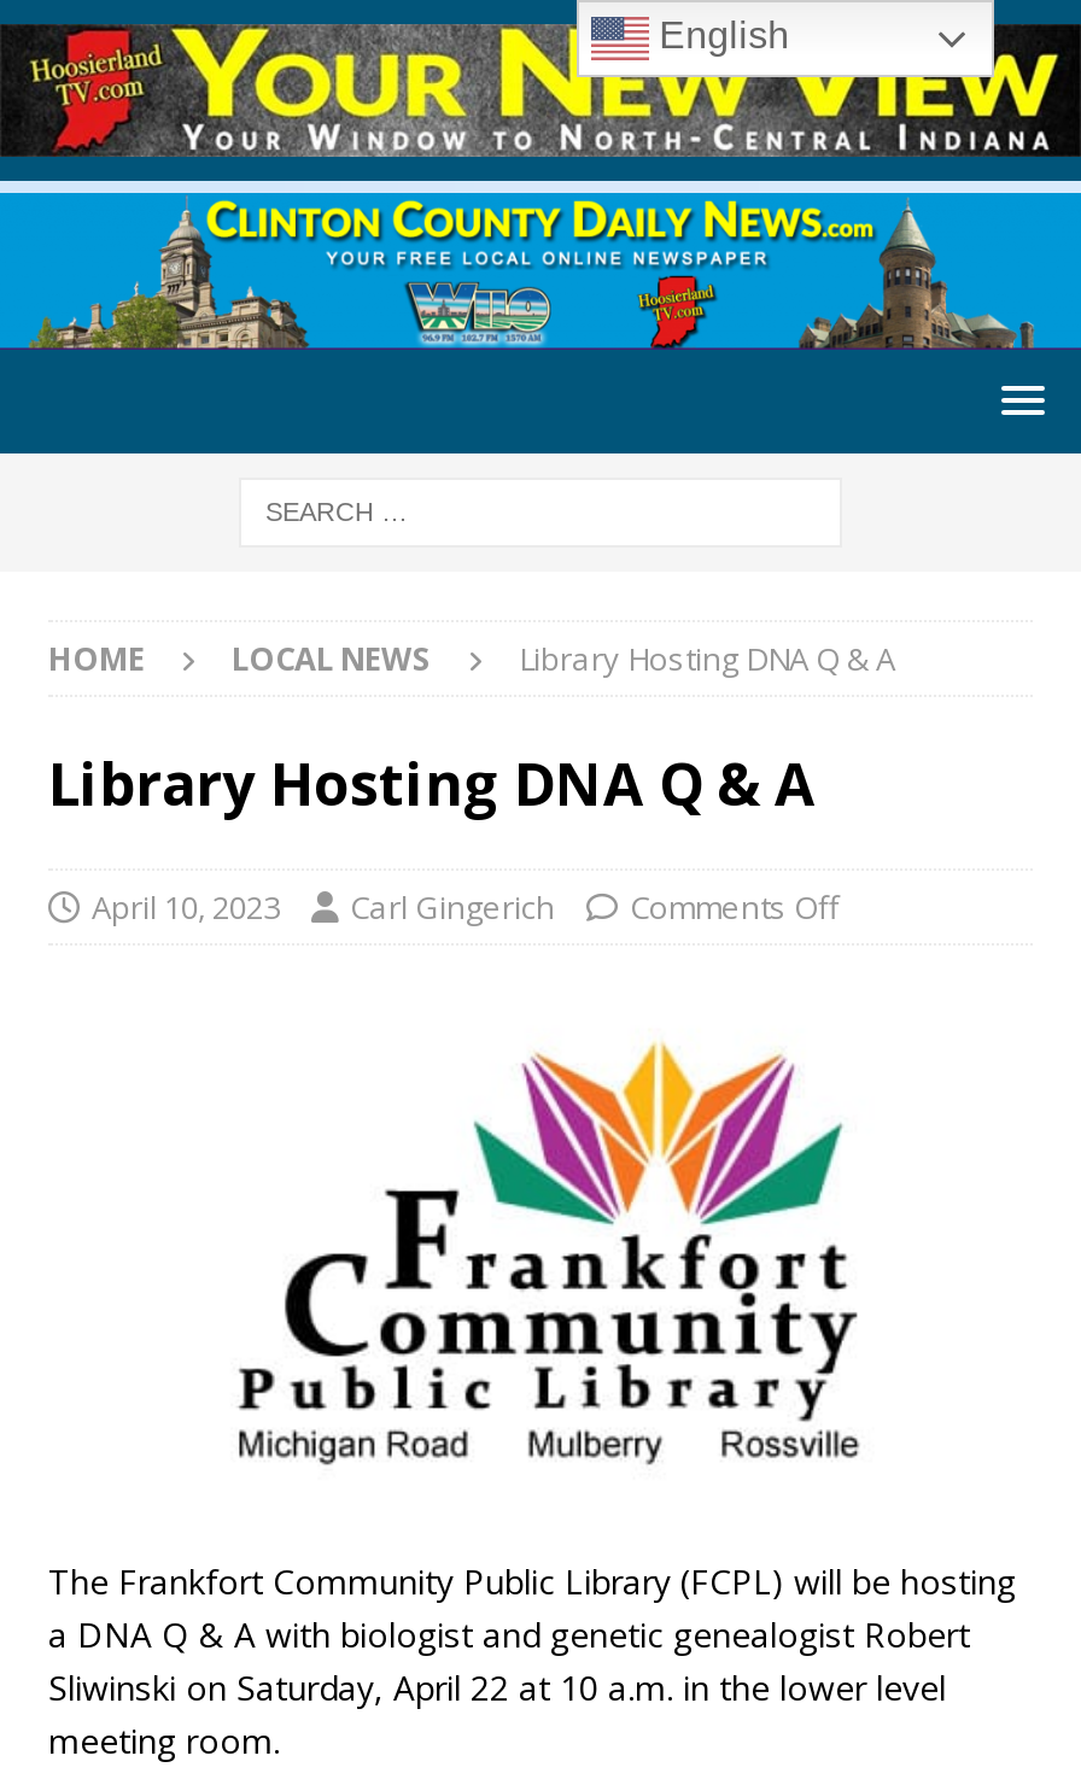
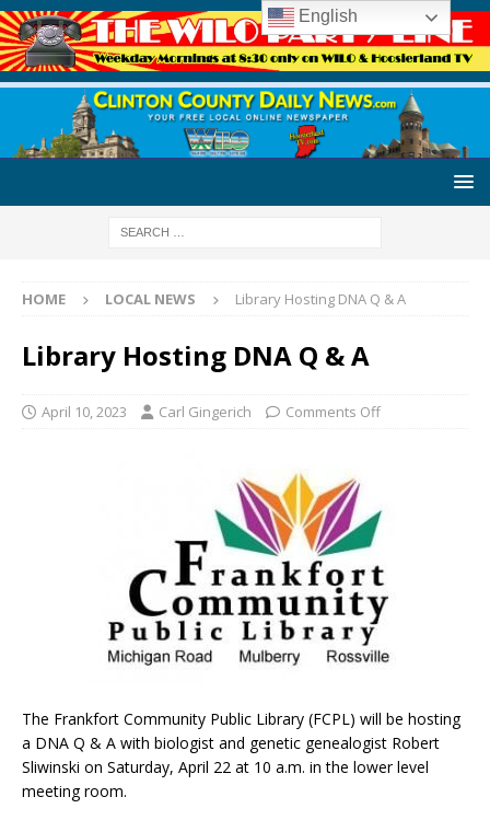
[7,24,1074,159] [image] -> [3,10,487,72] [image]

